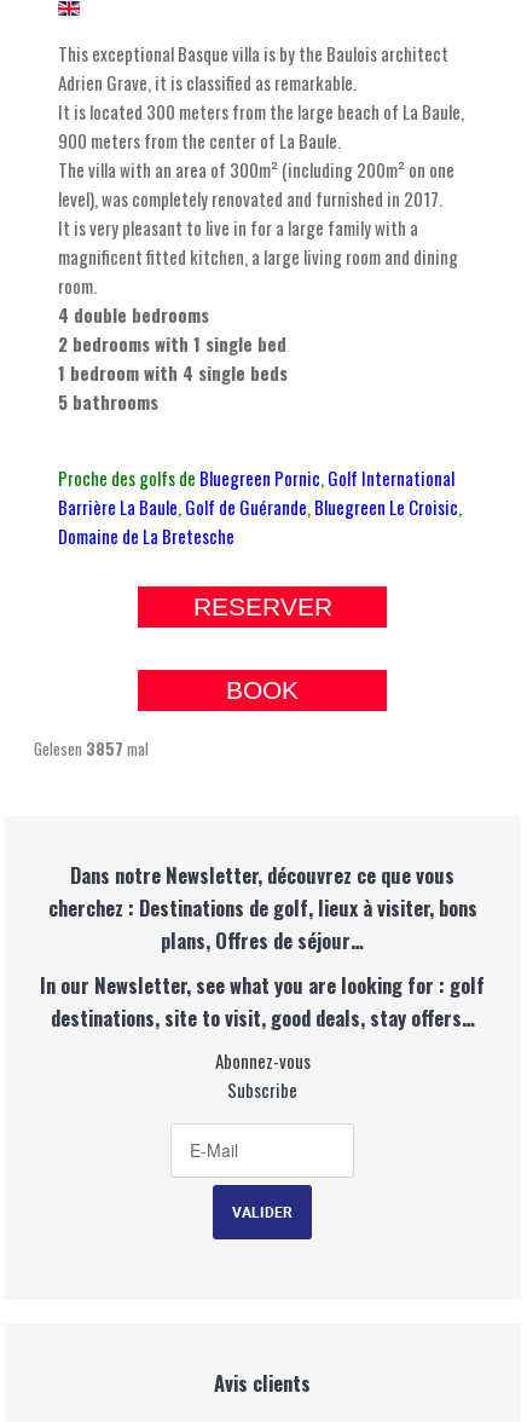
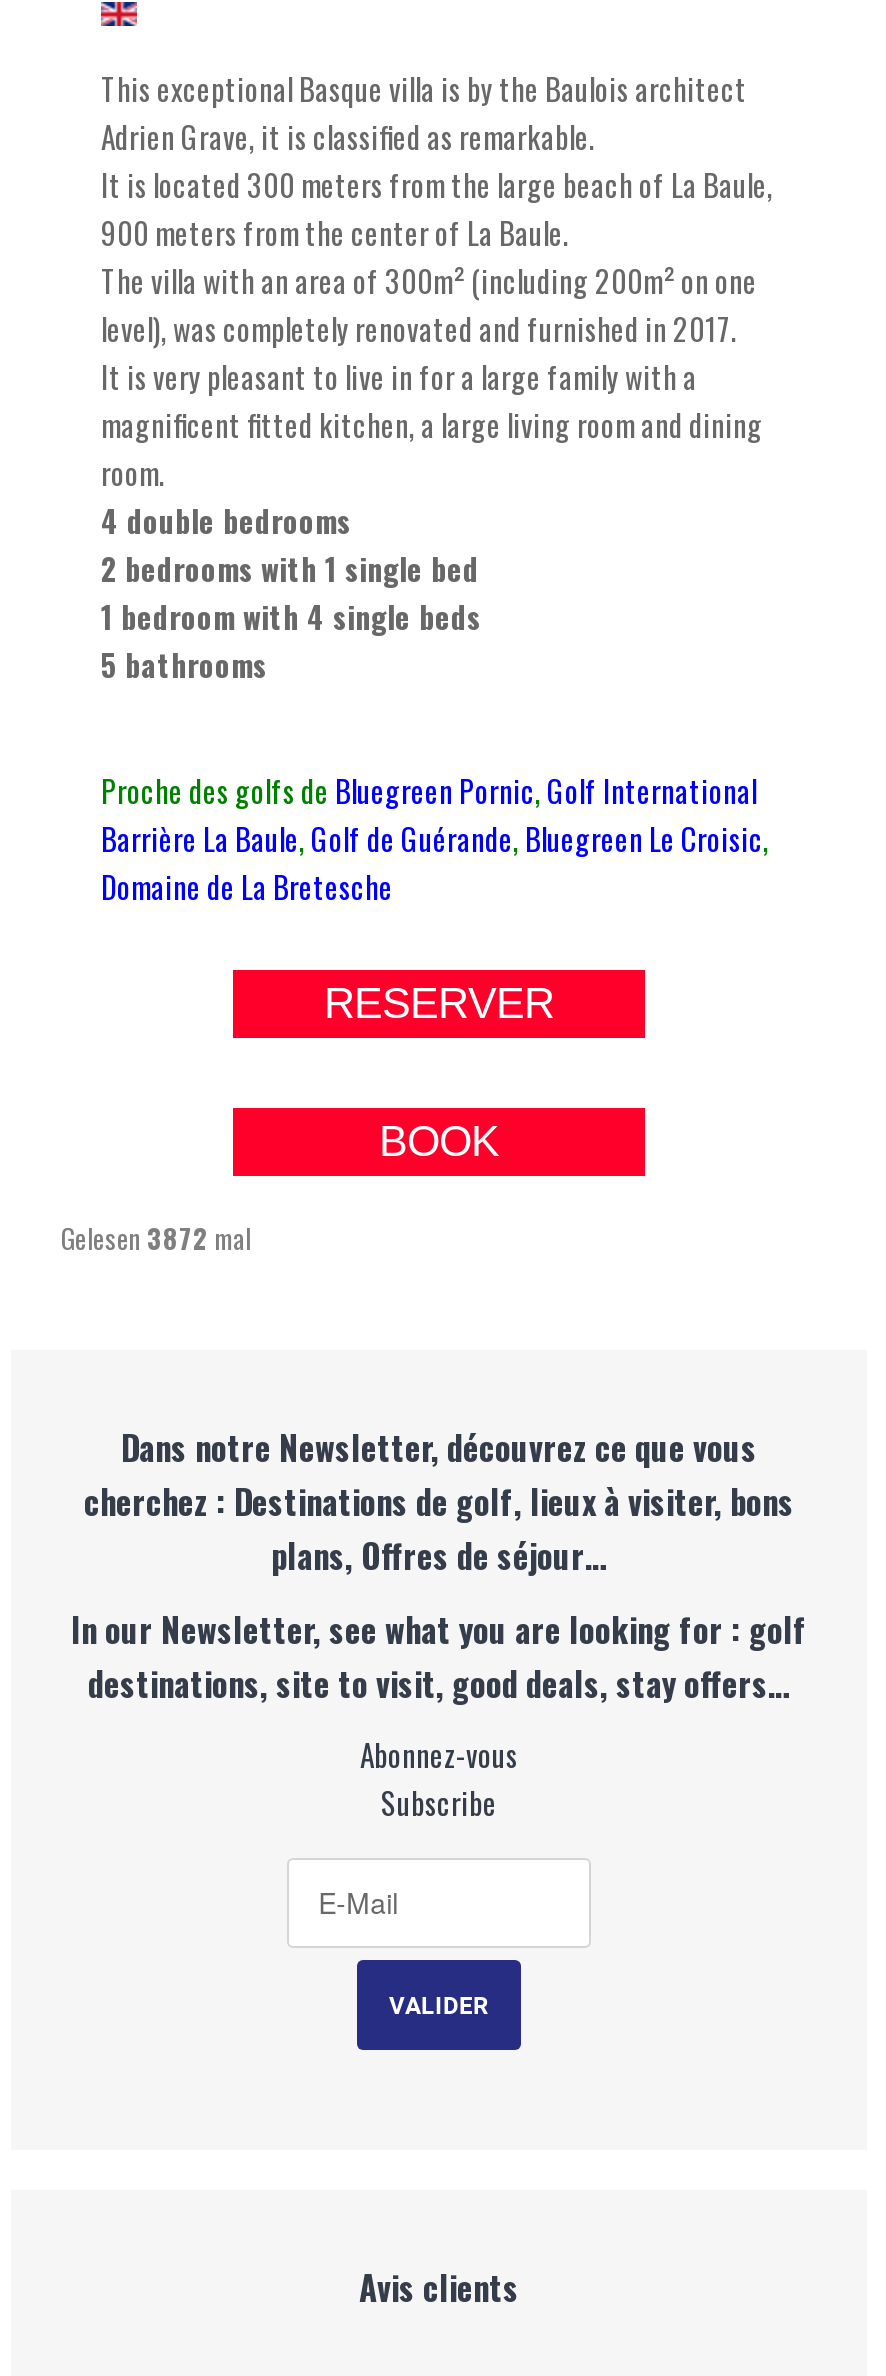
[34,736,149,760] Gelesen 3857 mal -> [61,1217,251,1257] Gelesen 3872 mal

